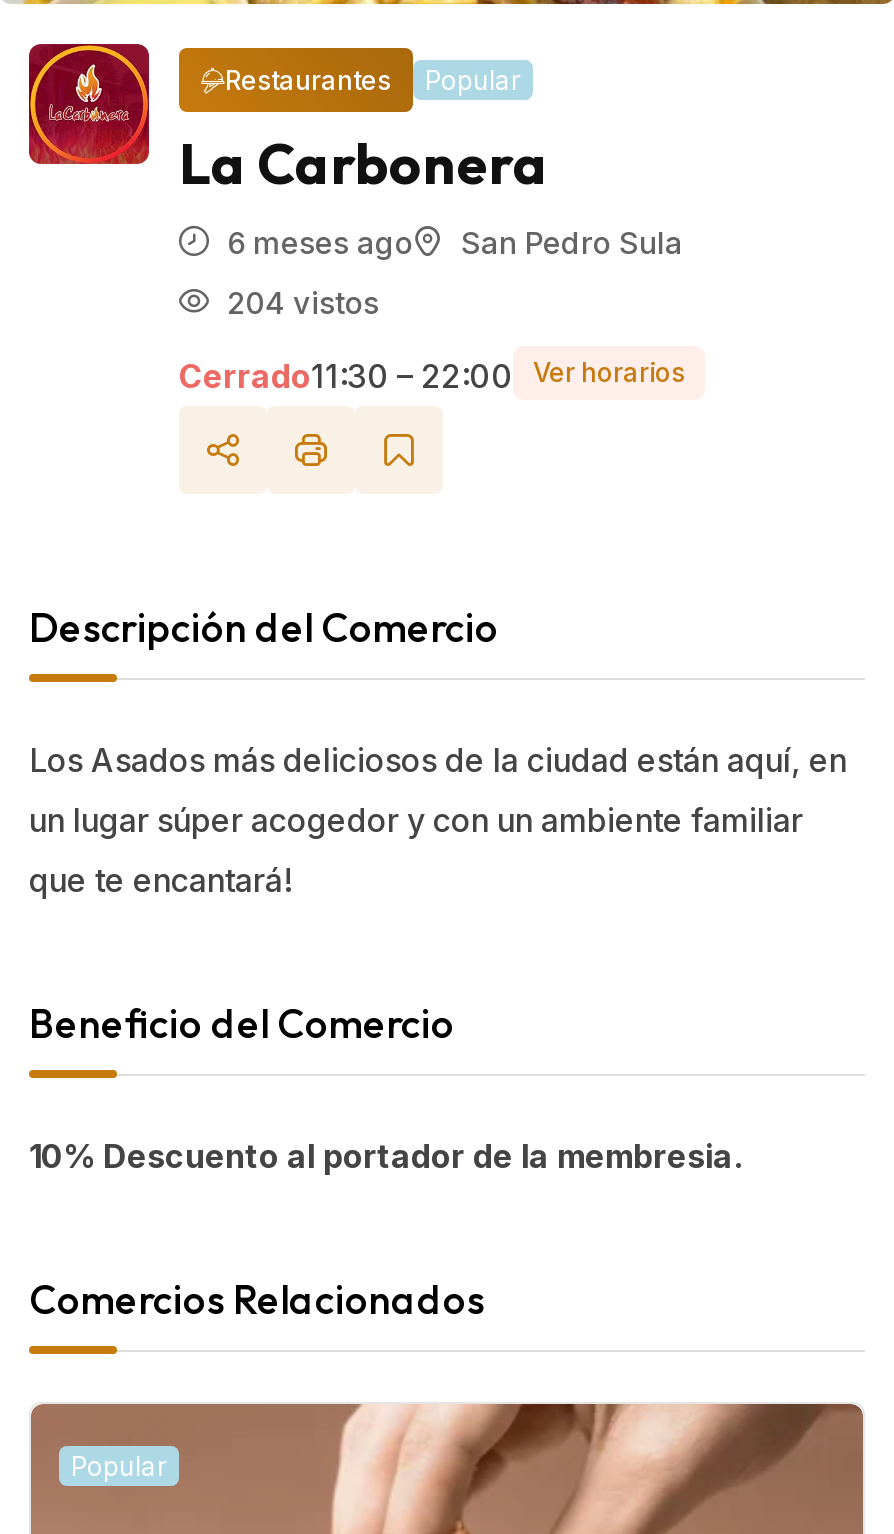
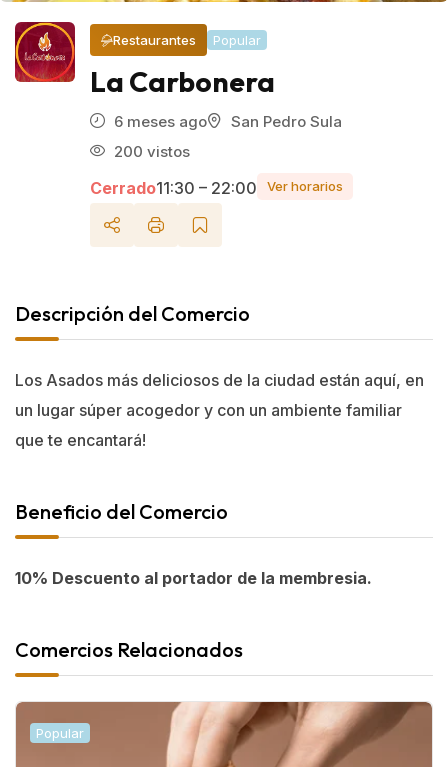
[227,284,379,322] 204 vistos -> [114,142,190,161] 200 vistos

